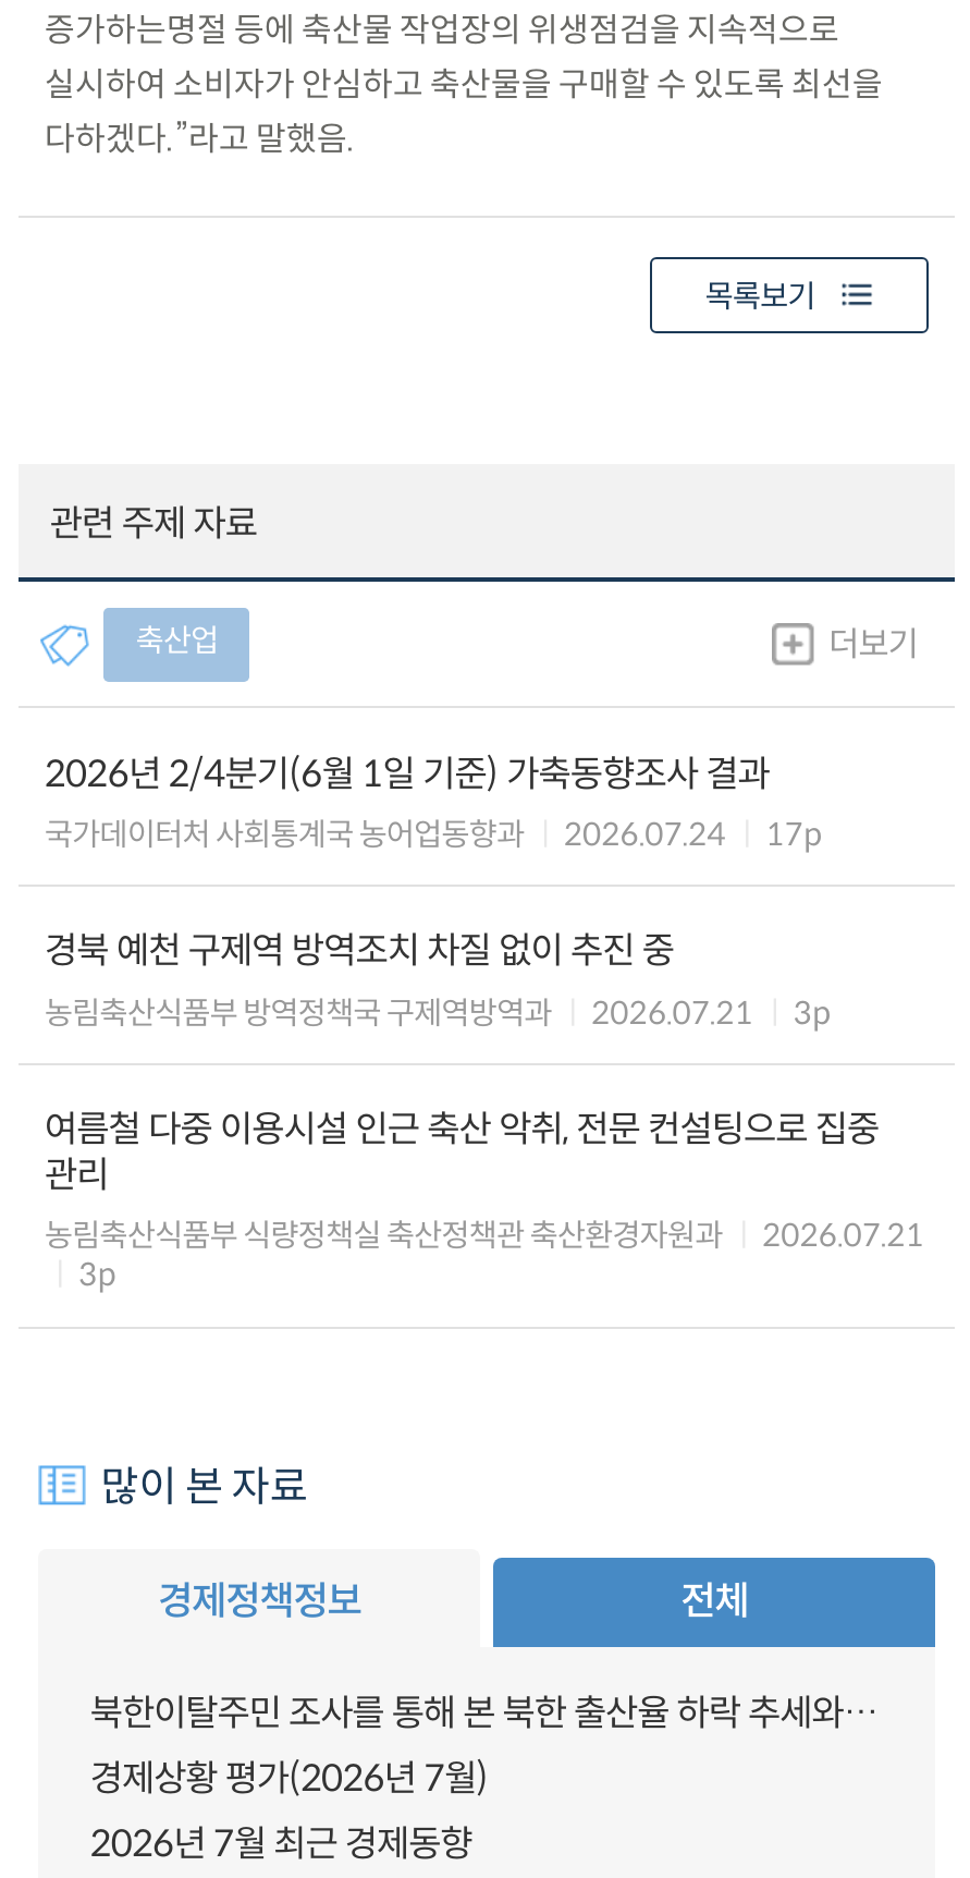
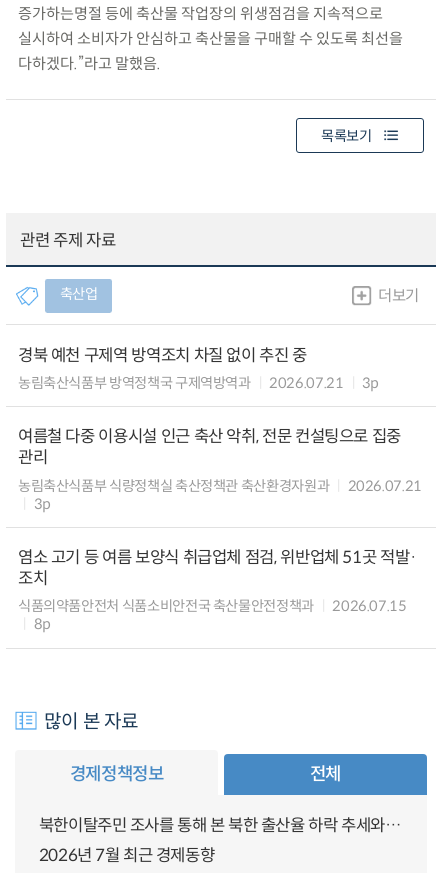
[44,751,822,854] 2026년 2/4분기(6월 1일 기준) 가축동향조사 결과 | 국가데이터처 사회통계국 농어업동향과 | 2026.07.24 | 17p -> none
moved [44,929,924,1295] -> [18,345,422,513]: 경북 예천 구제역 방역조치 차질 없이 추진 중 | 농림축산식품부 방역정책국 구제역방역과 | 2026.07.21 | ... | 2026.07.21 | 3p
none -> [18,547,418,633] 염소 고기 등 여름 보양식 취급업체 점검, 위반업체 51곳 적발· | 조치 | 식품의약품안전처 식품소비안전국 축산물안전정책과 | 2026.07.15 | 8p
moved [100,1459,748,1625] -> [44,708,341,785]: 많이 본 자료 | 경제정책정보 | 전체
[90,1756,488,1802] 경제상황 평가(2026년 7월) -> none

